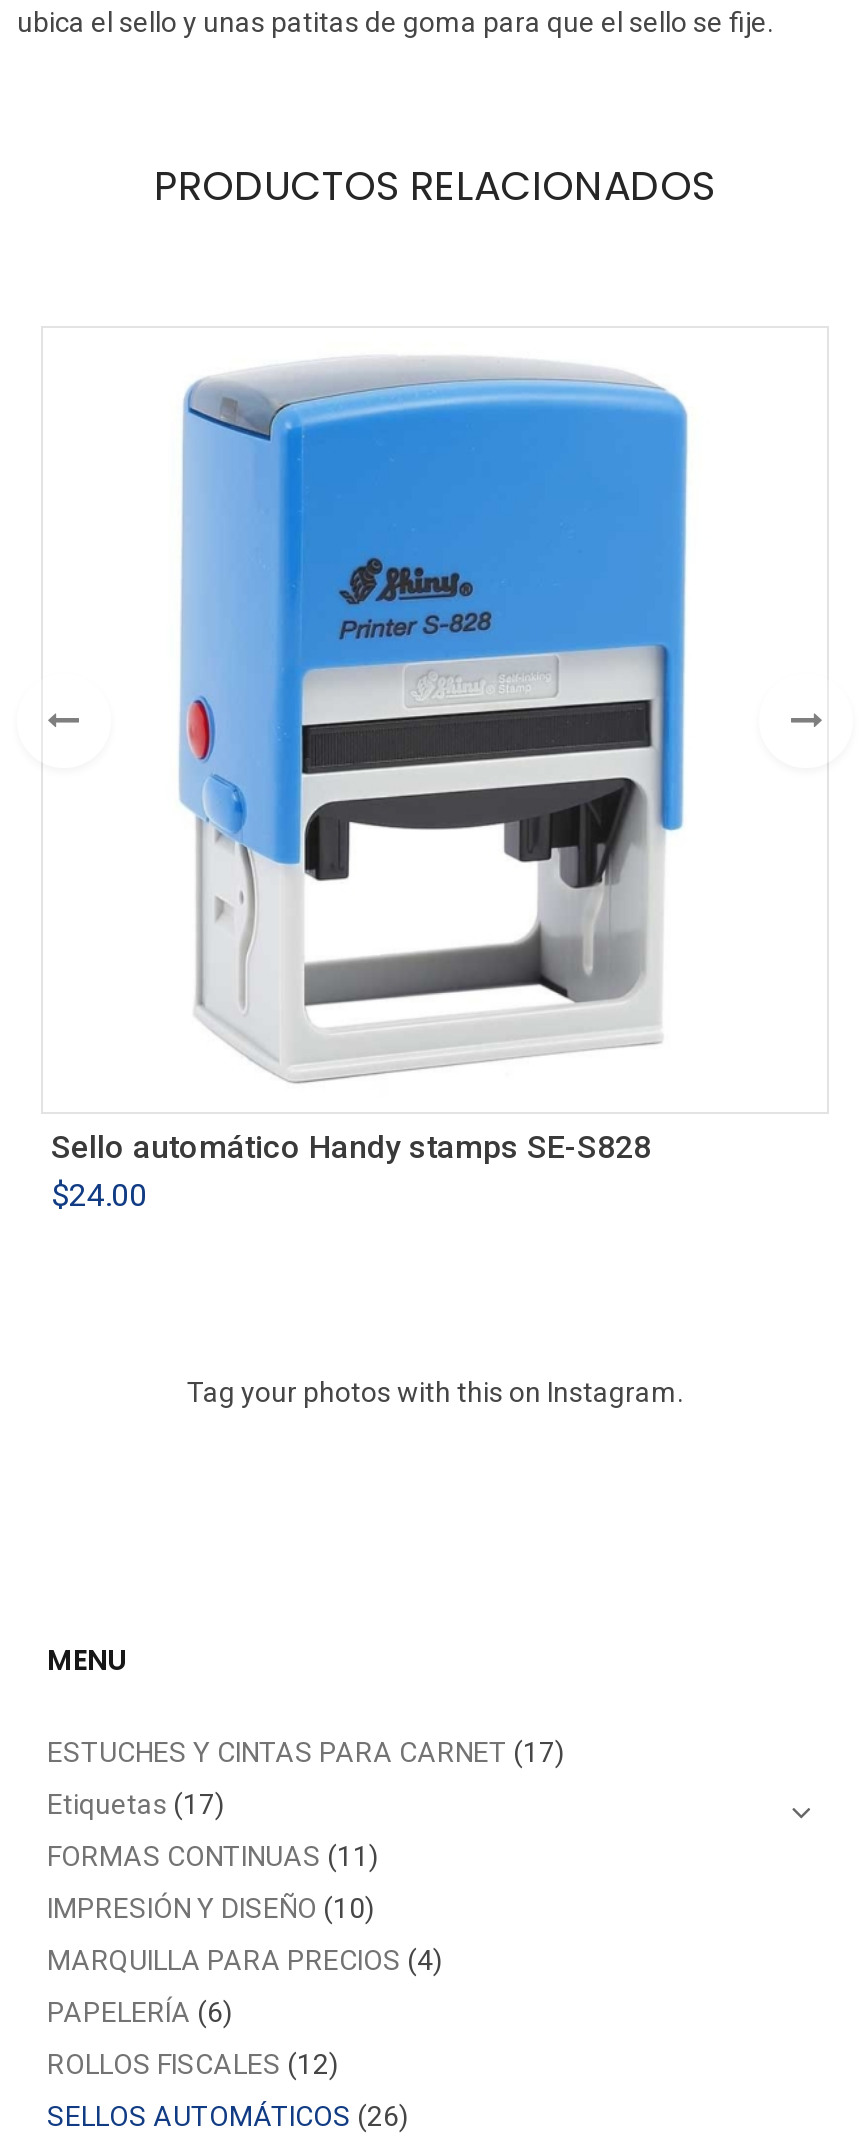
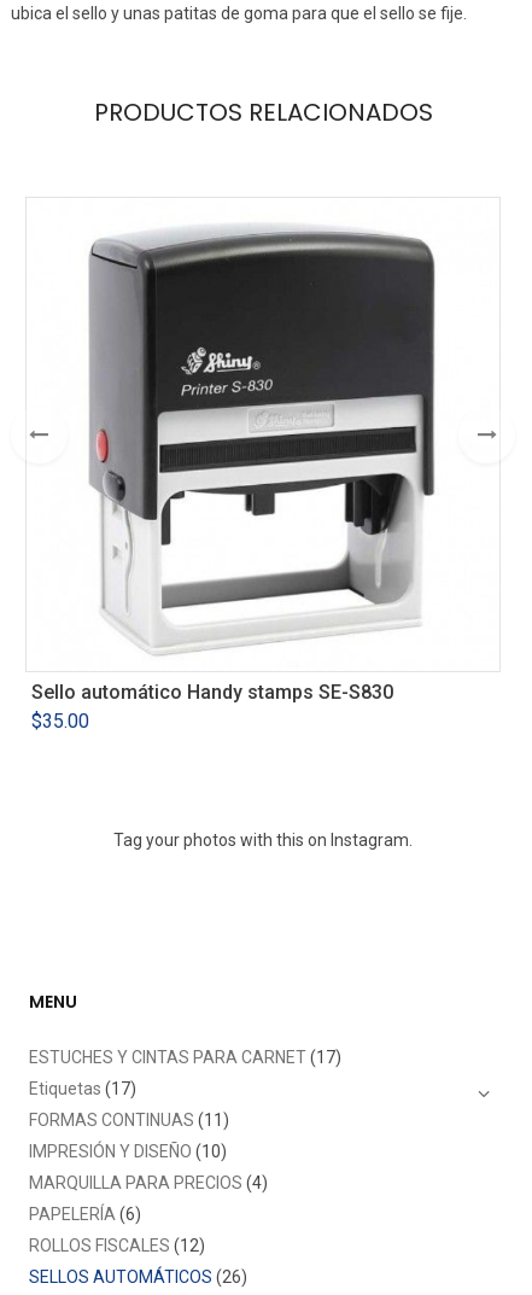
[51,356,719,1167] [image] | Sello automático Handy stamps SE-S828 -> [31,216,435,704] [image] | Sello automático Handy stamps SE-S830
[51,1177,147,1215] $24.00 -> [31,710,89,733] $35.00

